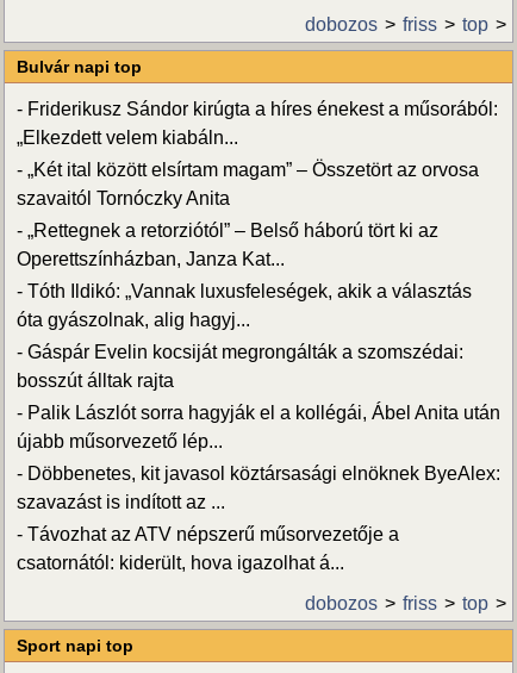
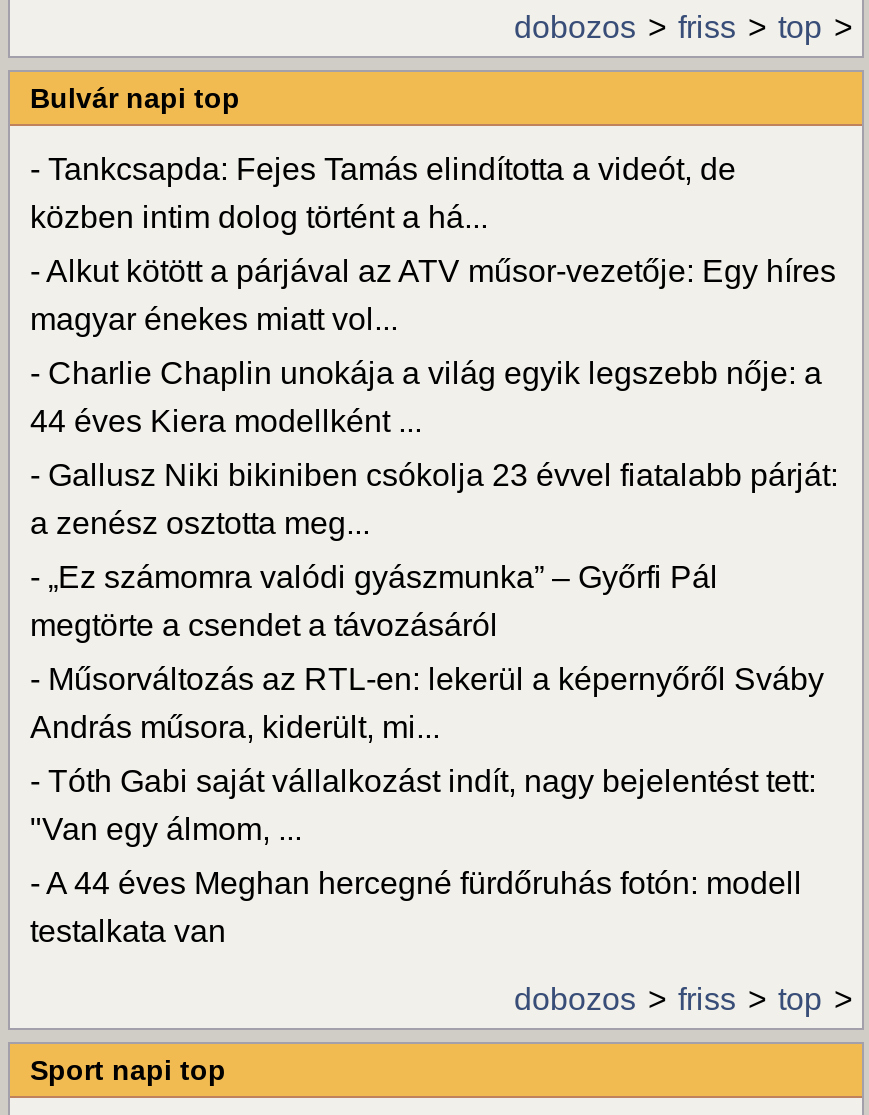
[17,99,498,148] - Friderikusz Sándor kirúgta a híres énekest a műsorából: | „Elkezdett velem kiabáln... -> [30,152,736,234] - Tankcsapda: Fejes Tamás elindította a videót, de | közben intim dolog történt a há...
[17,160,479,208] - „Két ital között elsírtam magam” – Összetört az orvosa | szavaitól Tornóczky Anita -> [30,254,836,336] - Alkut kötött a párjával az ATV műsor-vezetője: Egy híres | magyar énekes miatt vol...
[17,220,438,269] - „Rettegnek a retorziótól” – Belső háború tört ki az | Operettszínházban, Janza Kat... -> [30,356,822,438] - Charlie Chaplin unokája a világ egyik legszebb nője: a | 44 éves Kiera modellként ...
[17,281,472,330] - Tóth Ildikó: „Vannak luxusfeleségek, akik a választás | óta gyászolnak, alig hagyj... -> [30,458,838,540] - Gallusz Niki bikiniben csókolja 23 évvel fiatalabb párját: | a zenész osztotta meg...
[17,342,463,391] - Gáspár Evelin kocsiját megrongálták a szomszédai: | bosszút álltak rajta -> [30,560,718,642] - „Ez számomra valódi gyászmunka” – Győrfi Pál | megtörte a csendet a távozásáról
[17,403,500,451] - Palik Lászlót sorra hagyják el a kollégái, Ábel Anita után | újabb műsorvezető lép... -> [30,662,824,744] - Műsorváltozás az RTL-en: lekerül a képernyőről Sváby | András műsora, kiderült, mi...
[17,463,500,512] - Döbbenetes, kit javasol köztársasági elnöknek ByeAlex: | szavazást is indított az ... -> [30,764,816,846] - Tóth Gabi saját vállalkozást indít, nagy bejelentést tett: | "Van egy álmom, ...
[17,524,399,573] - Távozhat az ATV népszerű műsorvezetője a | csatornától: kiderült, hova igazolhat á... -> [30,866,802,948] - A 44 éves Meghan hercegné fürdőruhás fotón: modell | testalkata van

